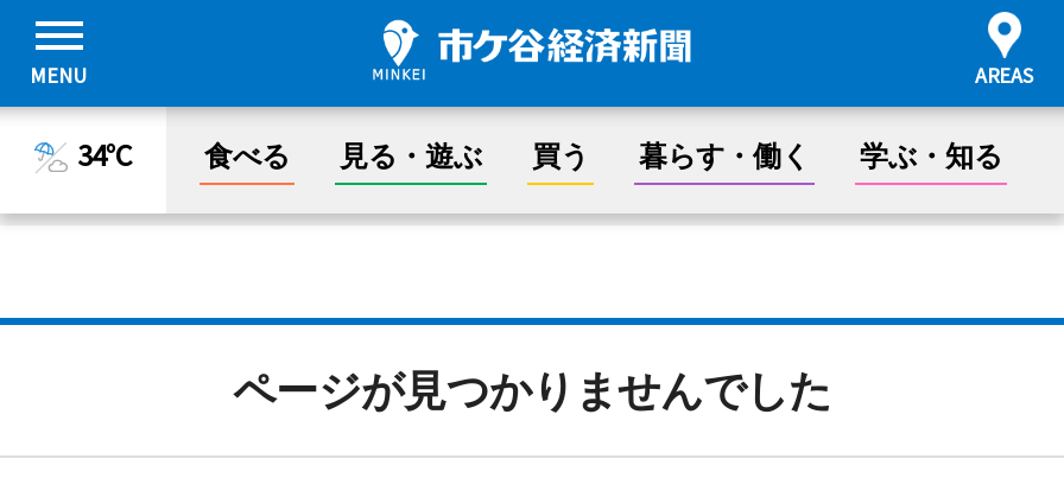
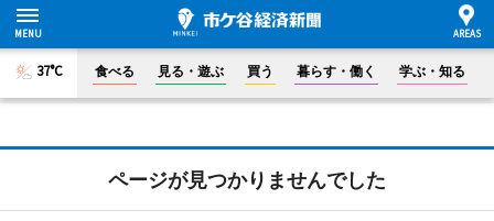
[77,136,1002,177] 34°C 食べる 見る・遊ぶ 買う 暮らす・働く 学ぶ・知る -> [36,62,465,81] 37°C 食べる 見る・遊ぶ 買う 暮らす・働く 学ぶ・知る

